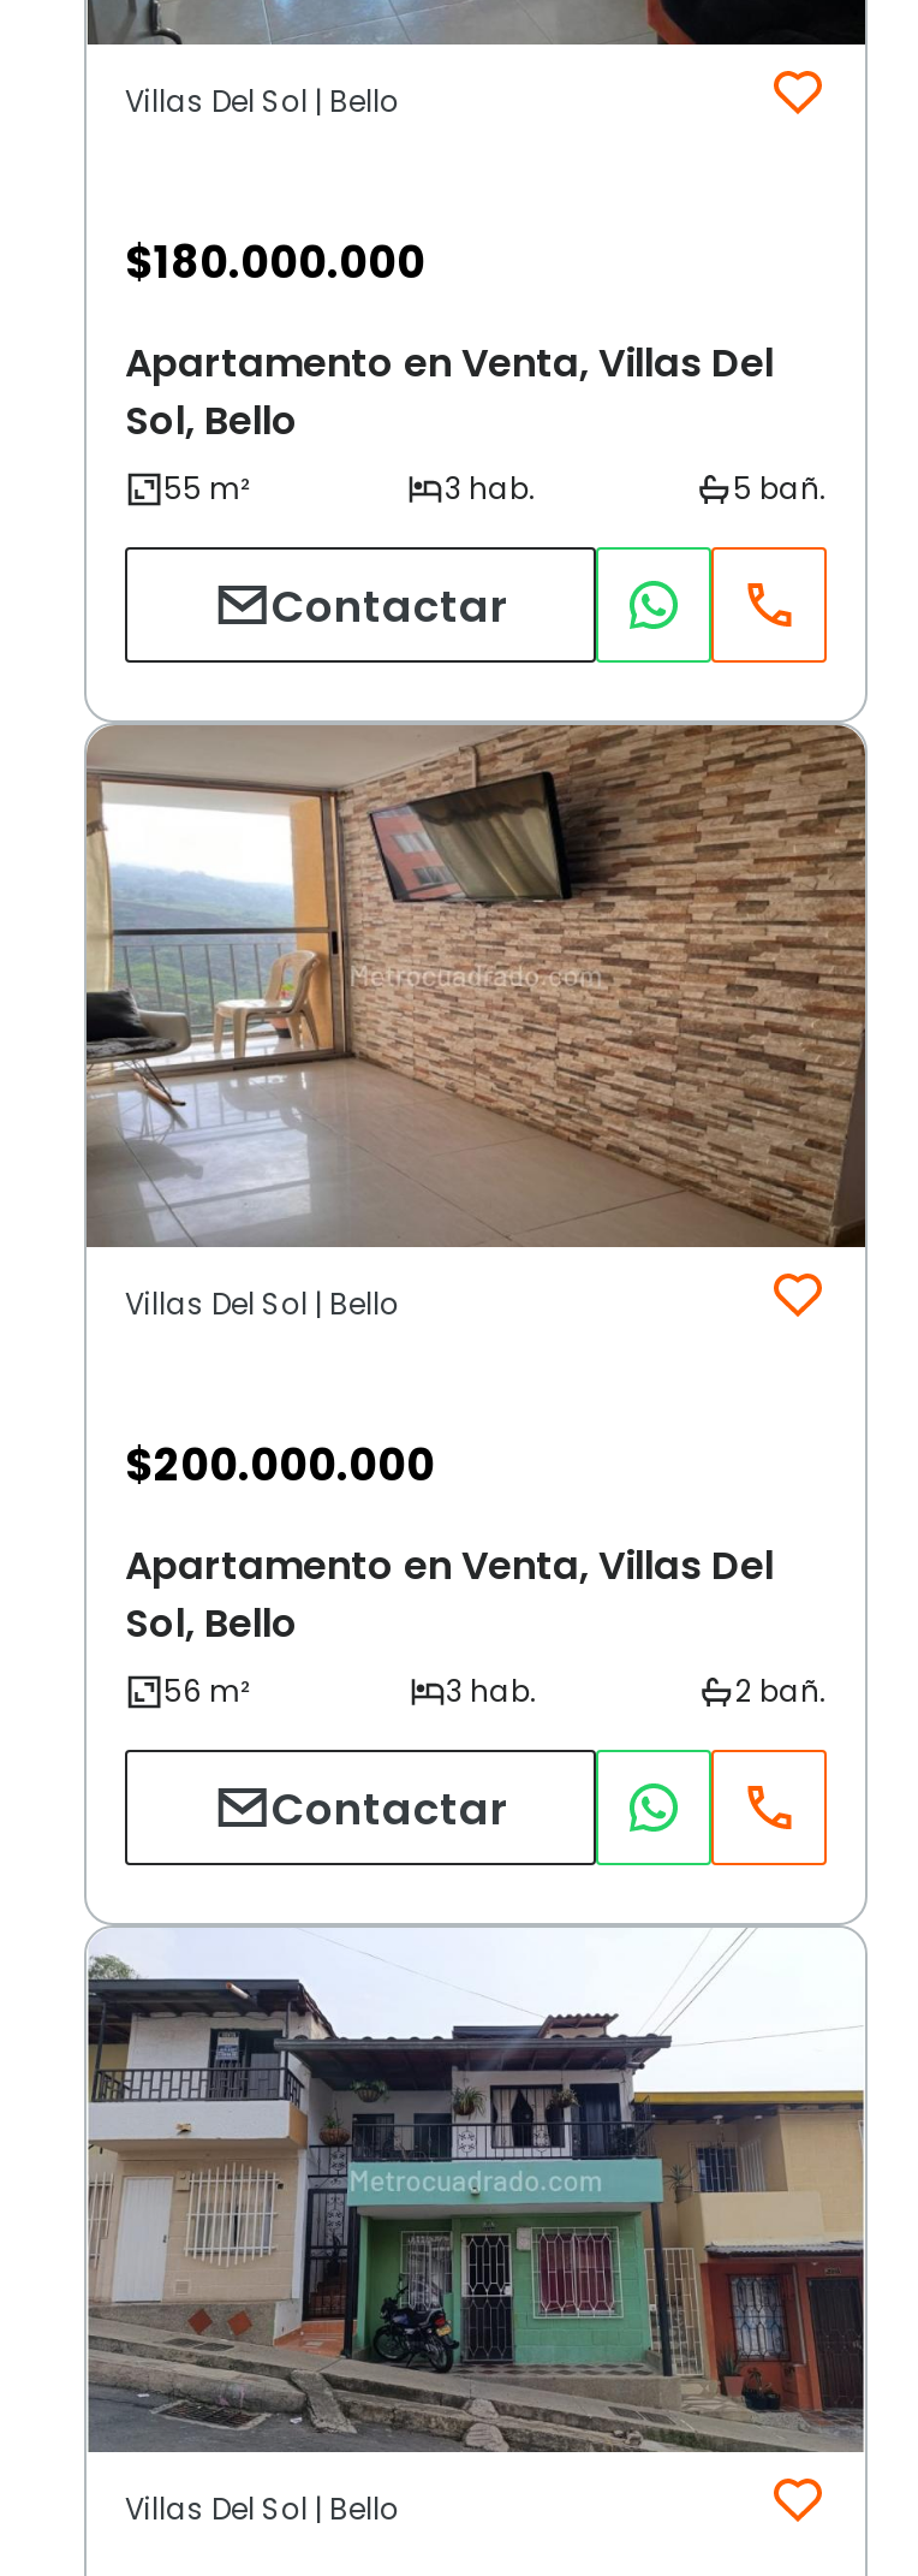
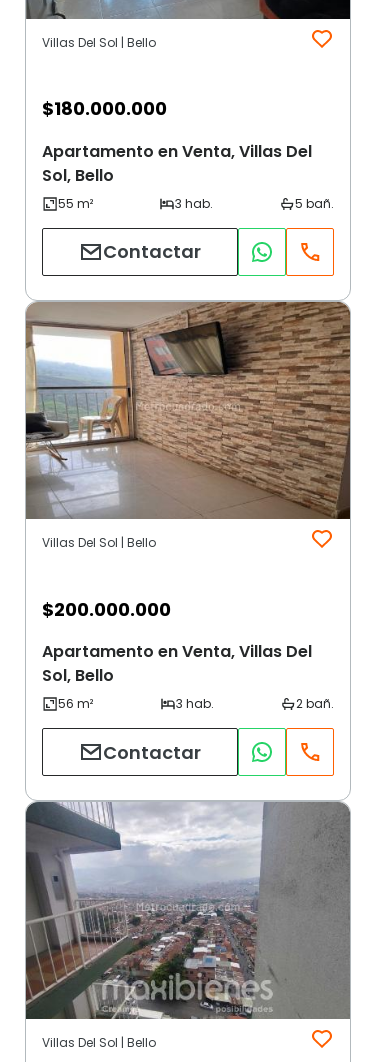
[84,1929,865,2453] [image] -> [25,801,351,1020] [image]

